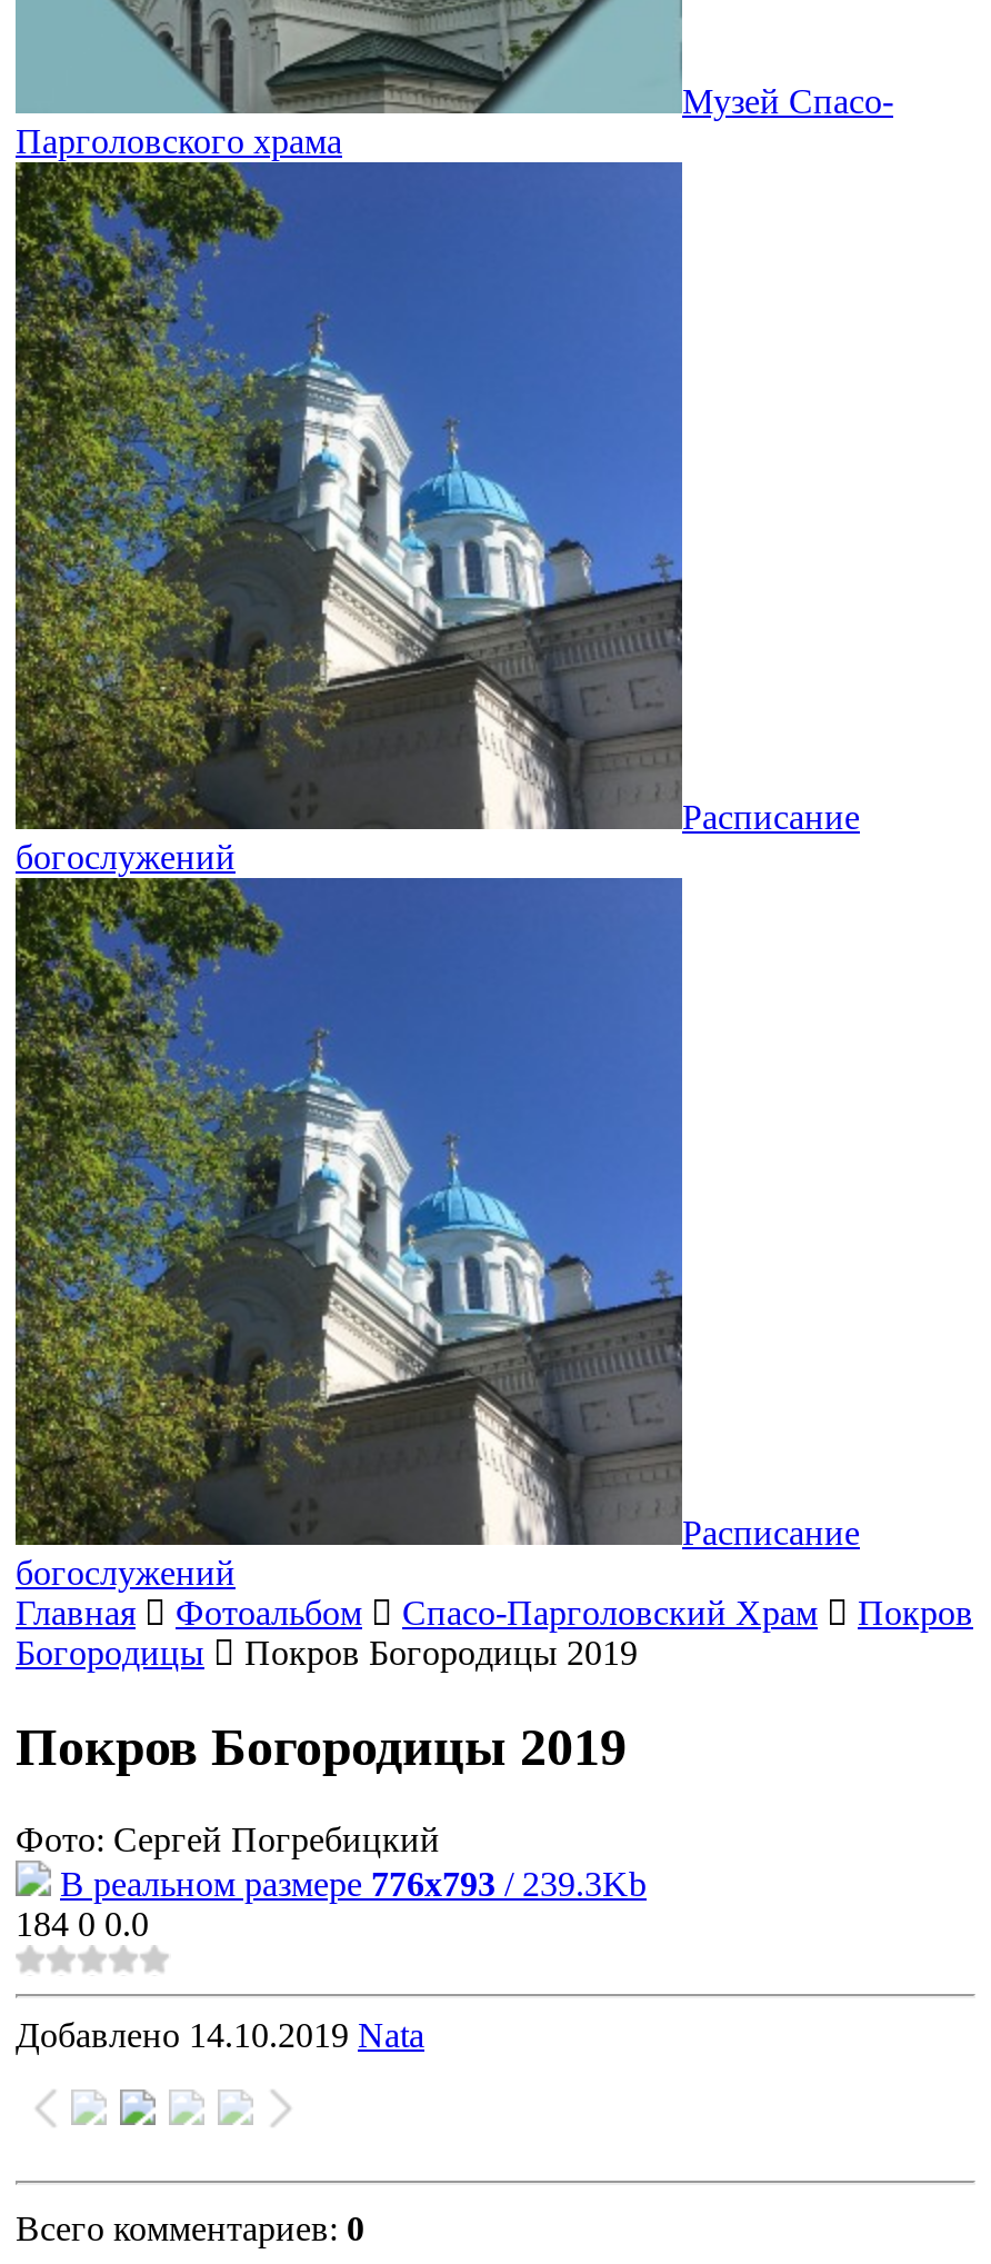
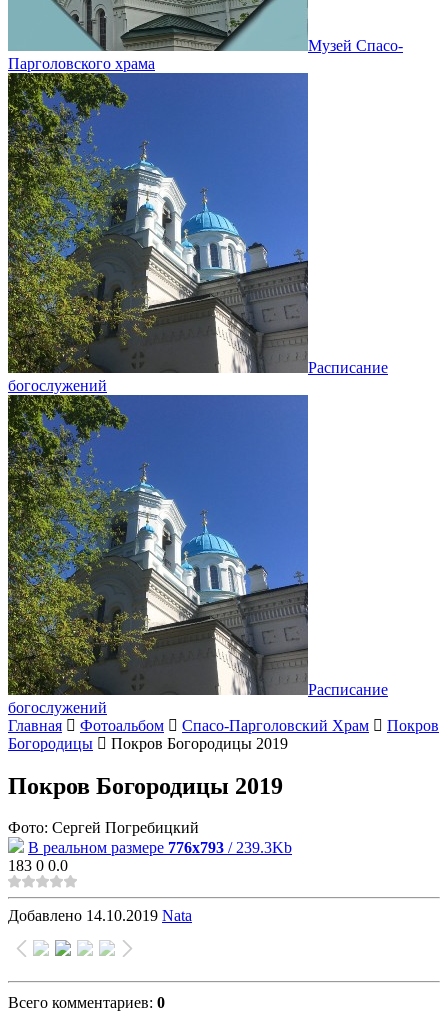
[16,1906,149,1944] 184 0 0.0 -> [8,857,68,874] 183 0 0.0

